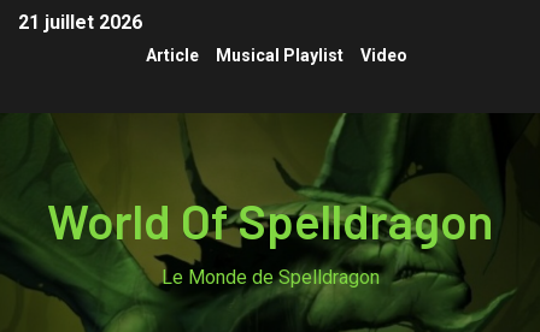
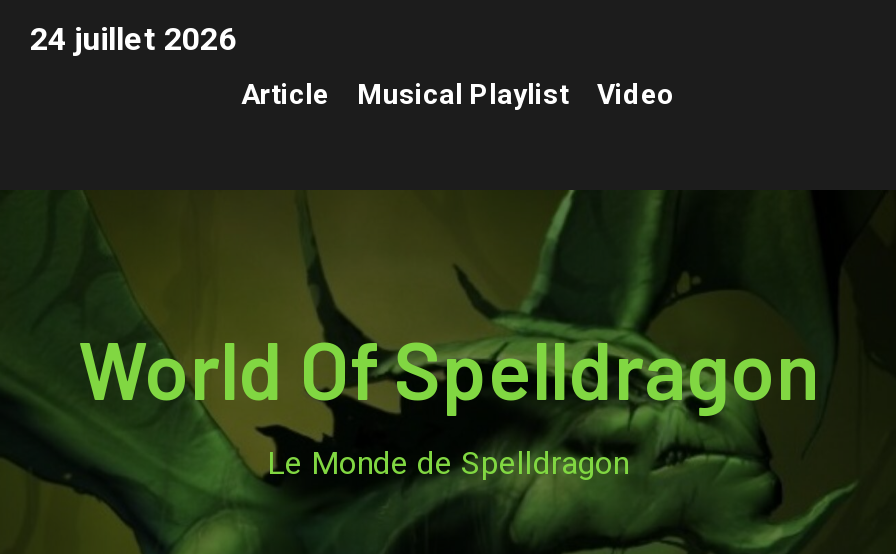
[18,11,142,34] 21 juillet 2026 -> [30,21,236,59] 24 juillet 2026

